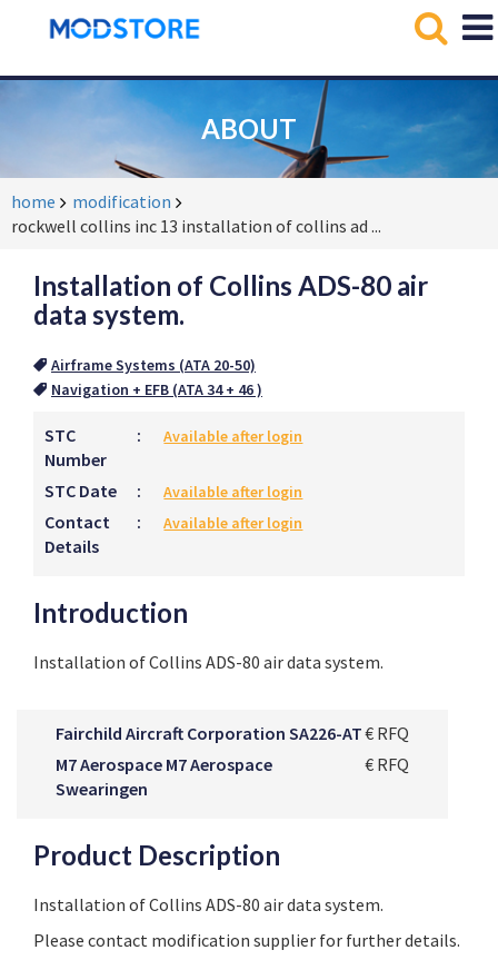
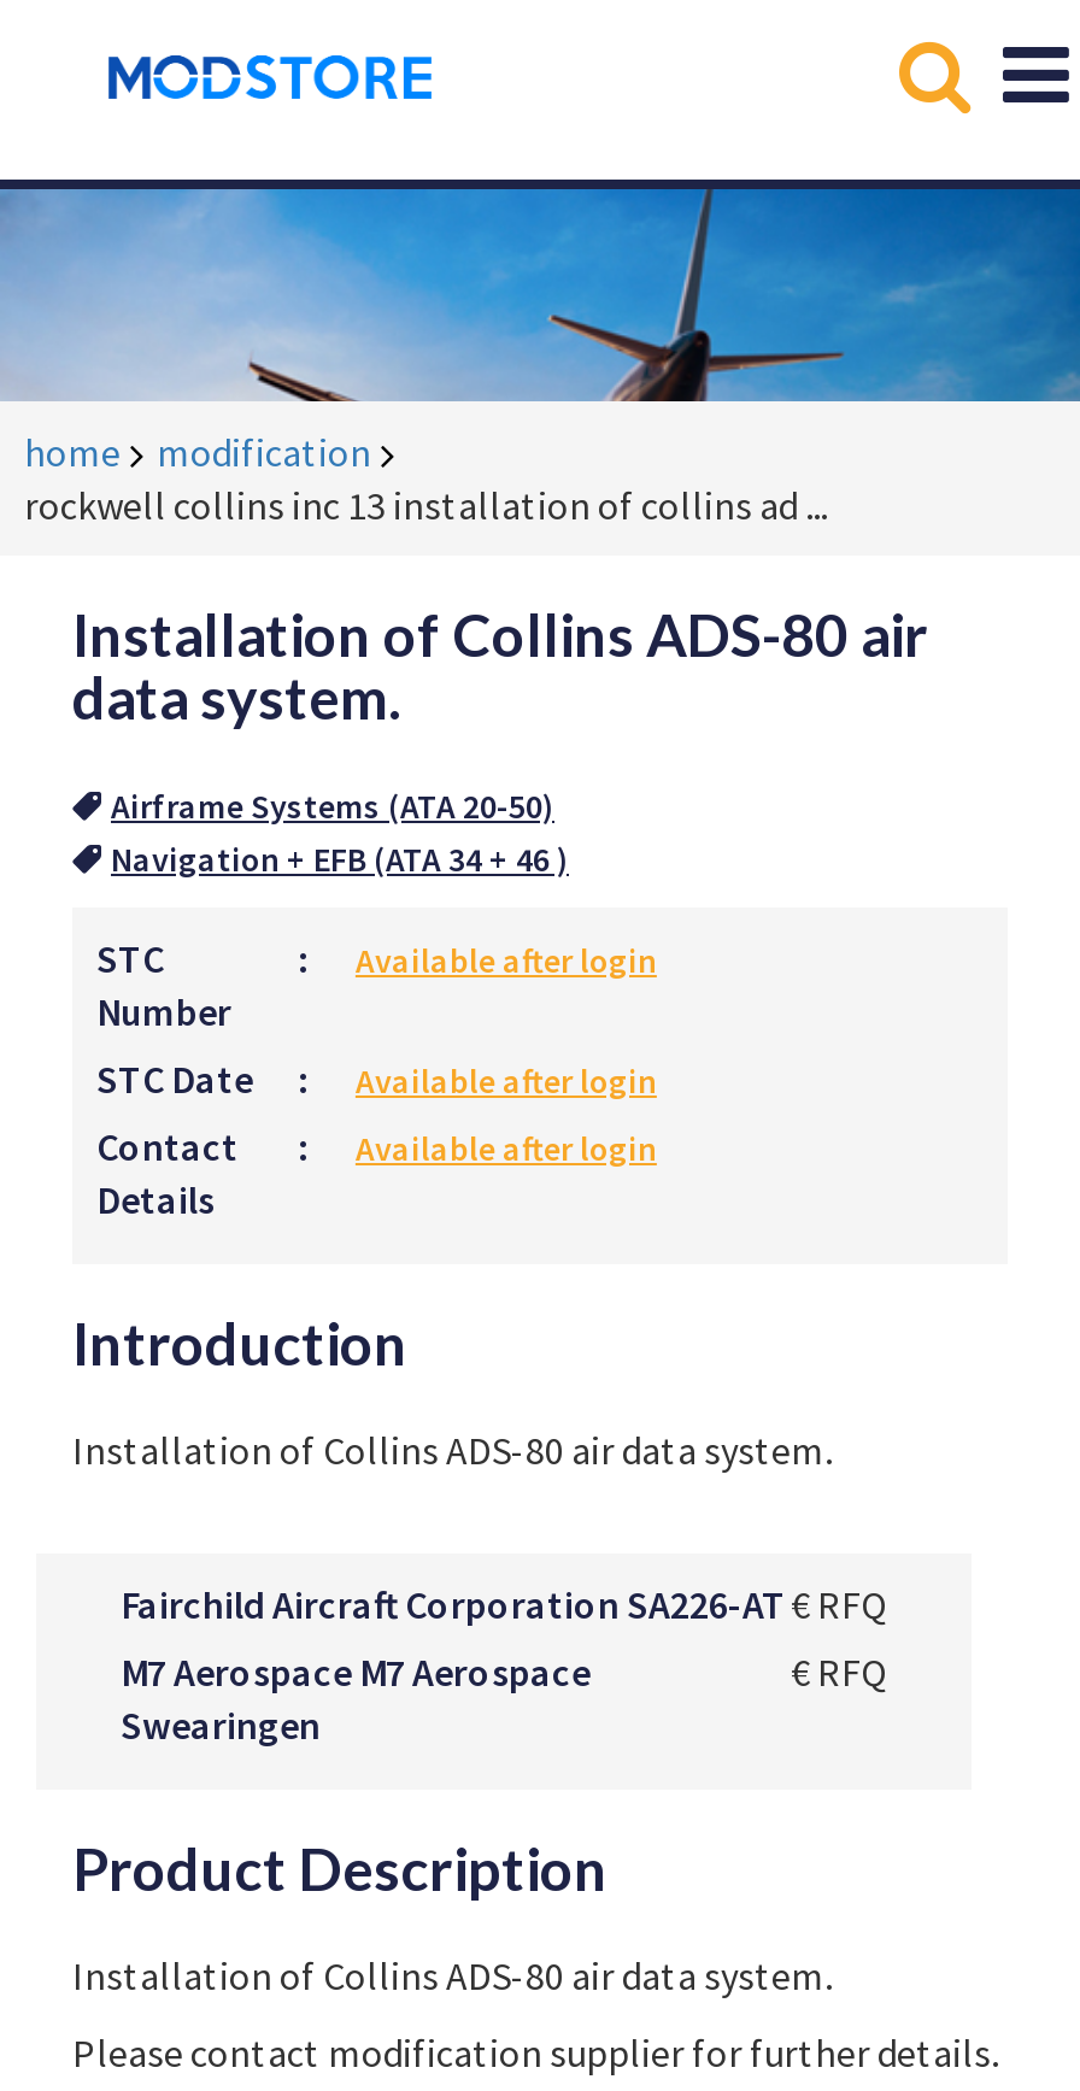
[201,112,297,144] ABOUT -> none

